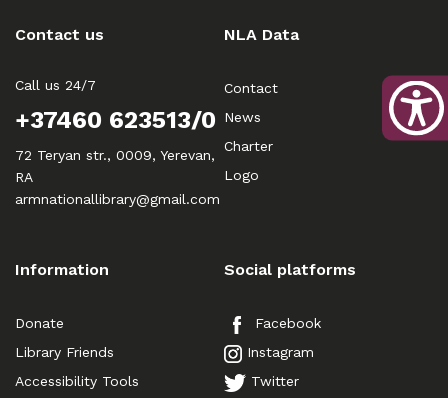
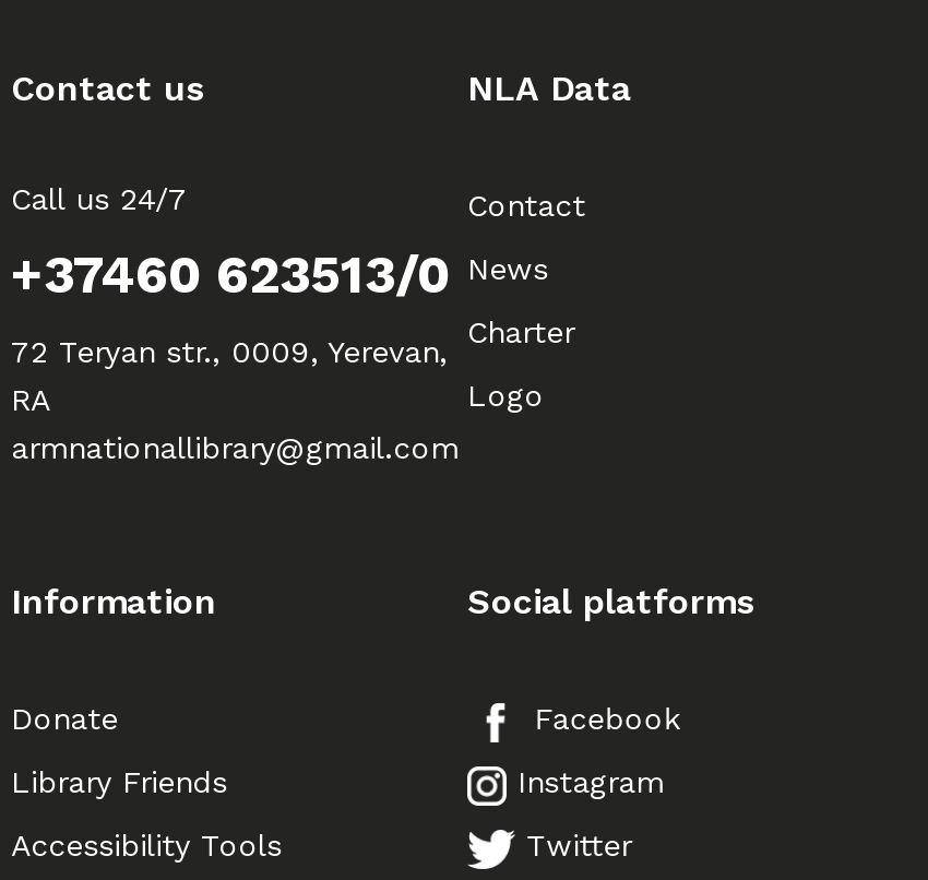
[382,75,445,141] [image] -> none

